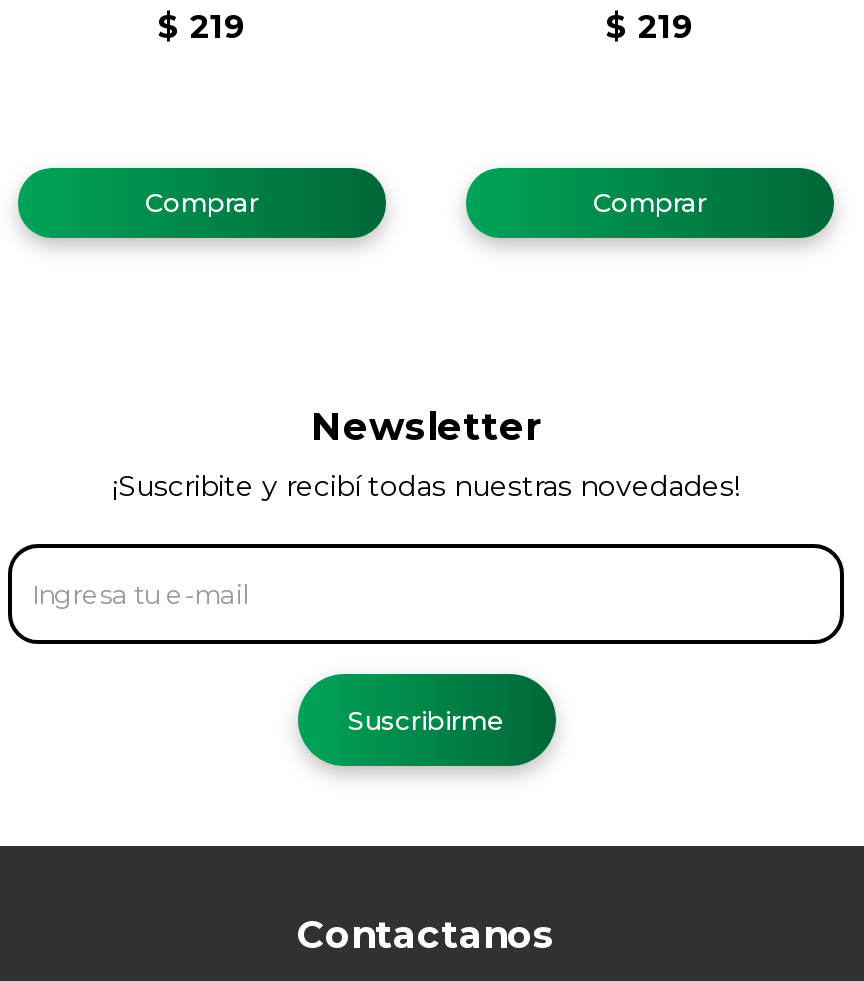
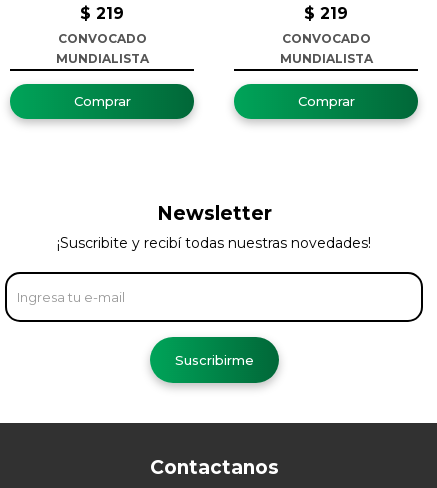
none -> [55,31,148,66] CONVOCADO | MUNDIALISTA
none -> [279,31,372,66] CONVOCADO | MUNDIALISTA

